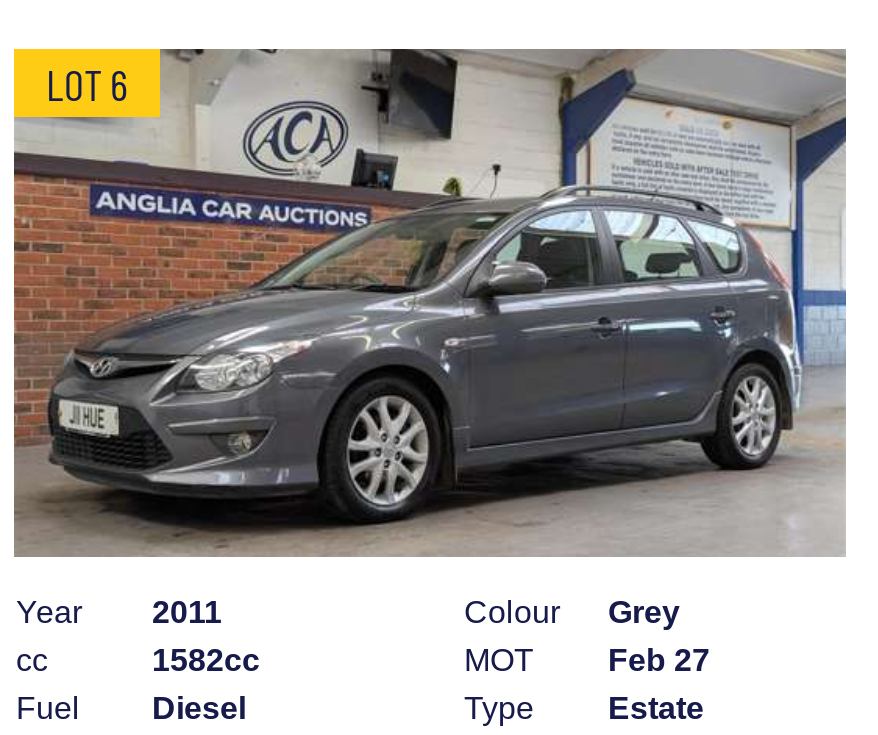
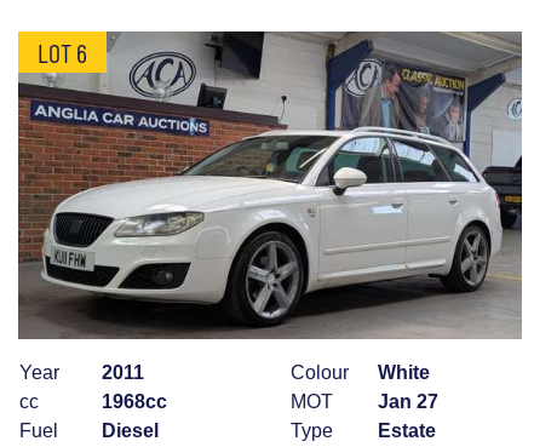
[14,49,848,629] [image] | Grey -> [18,31,523,383] [image] | White
[152,643,260,677] 1582cc -> [102,391,167,412] 1968cc
[608,643,710,677] Feb 27 -> [378,391,438,412] Jan 27

